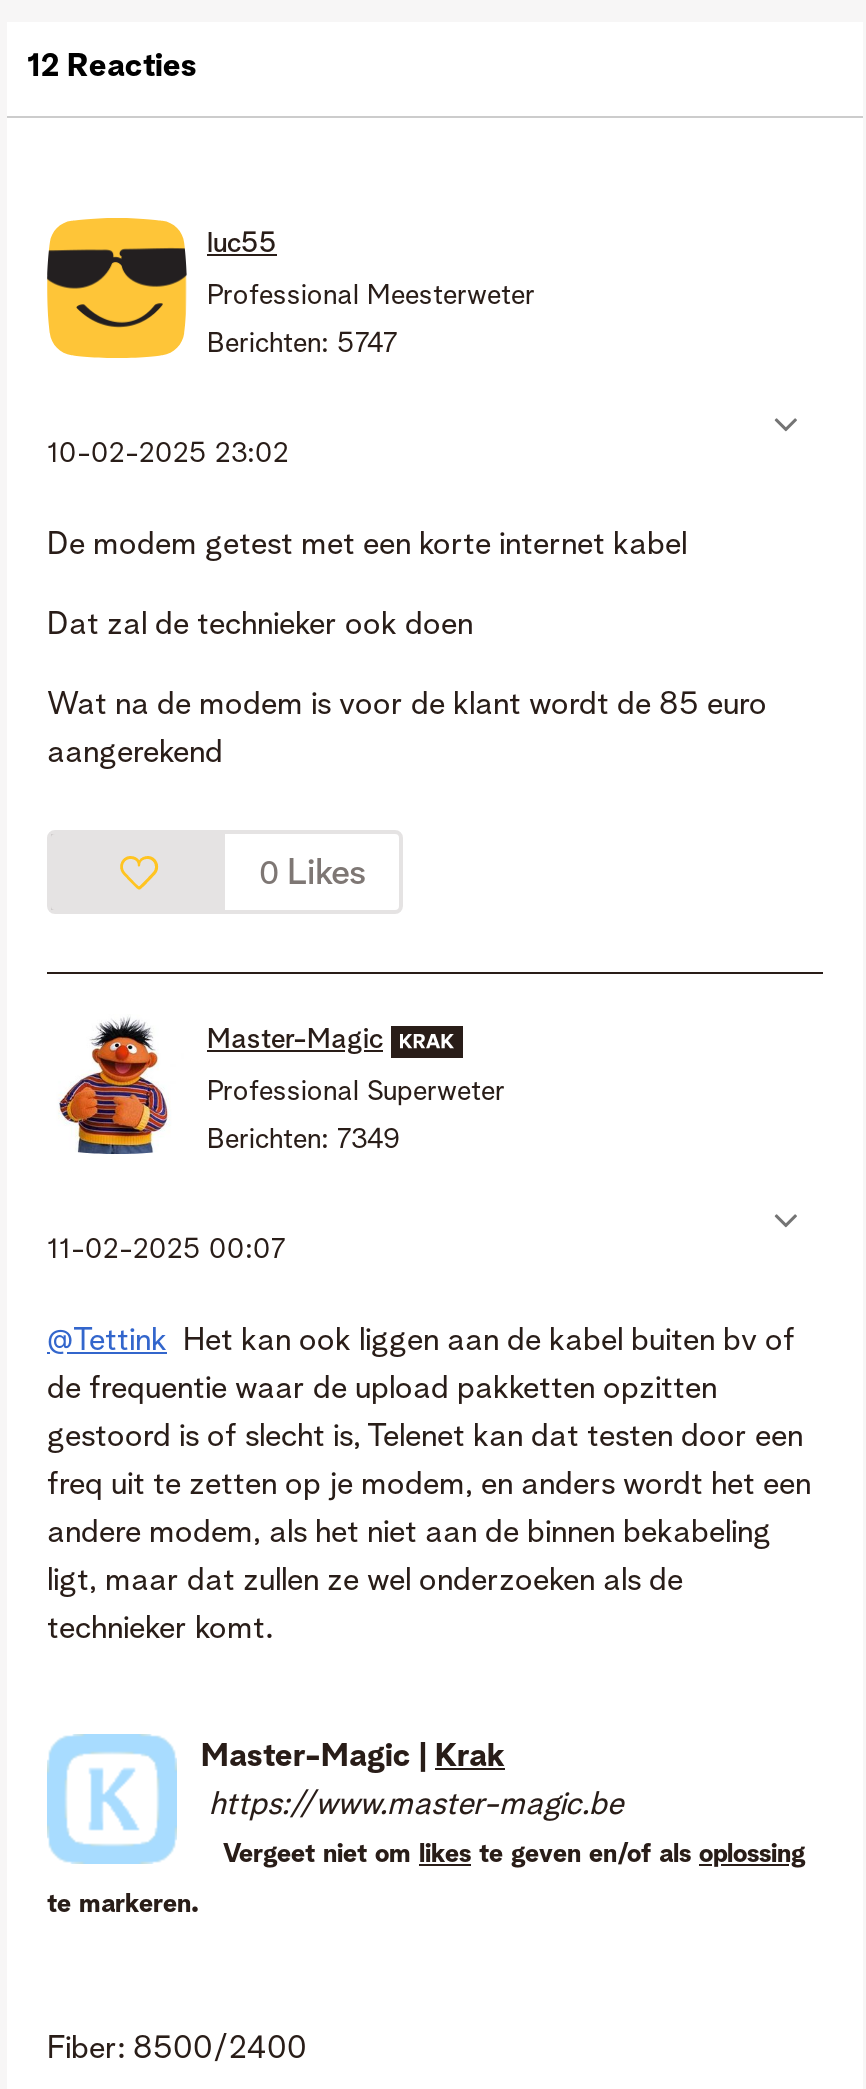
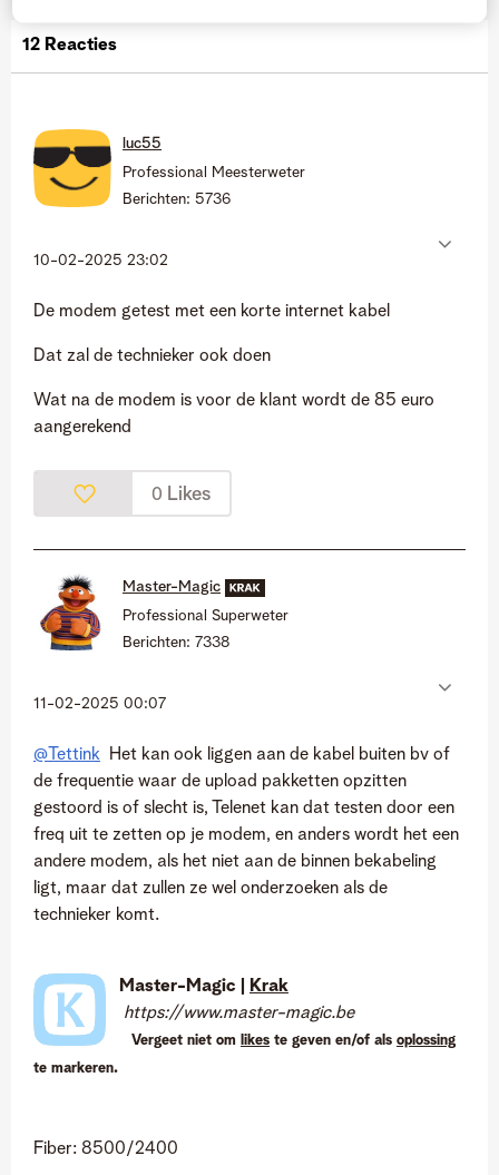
[207,330,397,358] Berichten: 5747 -> [123,192,231,207] Berichten: 5736
[207,1126,399,1154] Berichten: 7349 -> [123,635,229,650] Berichten: 7338

